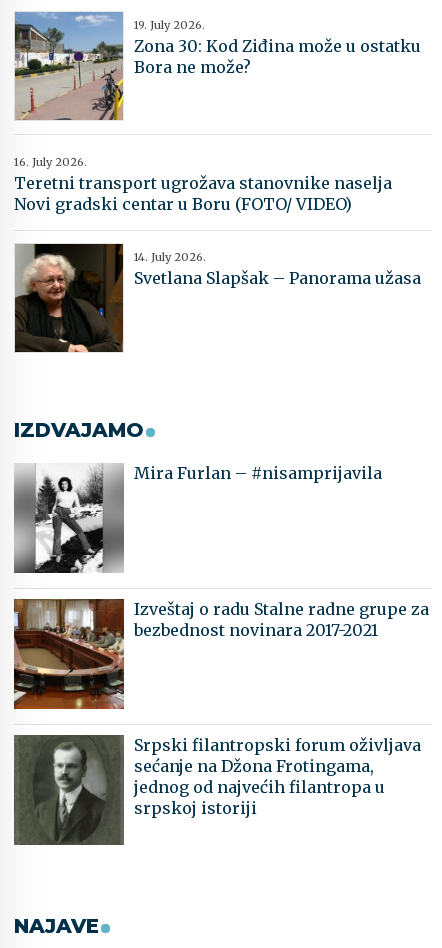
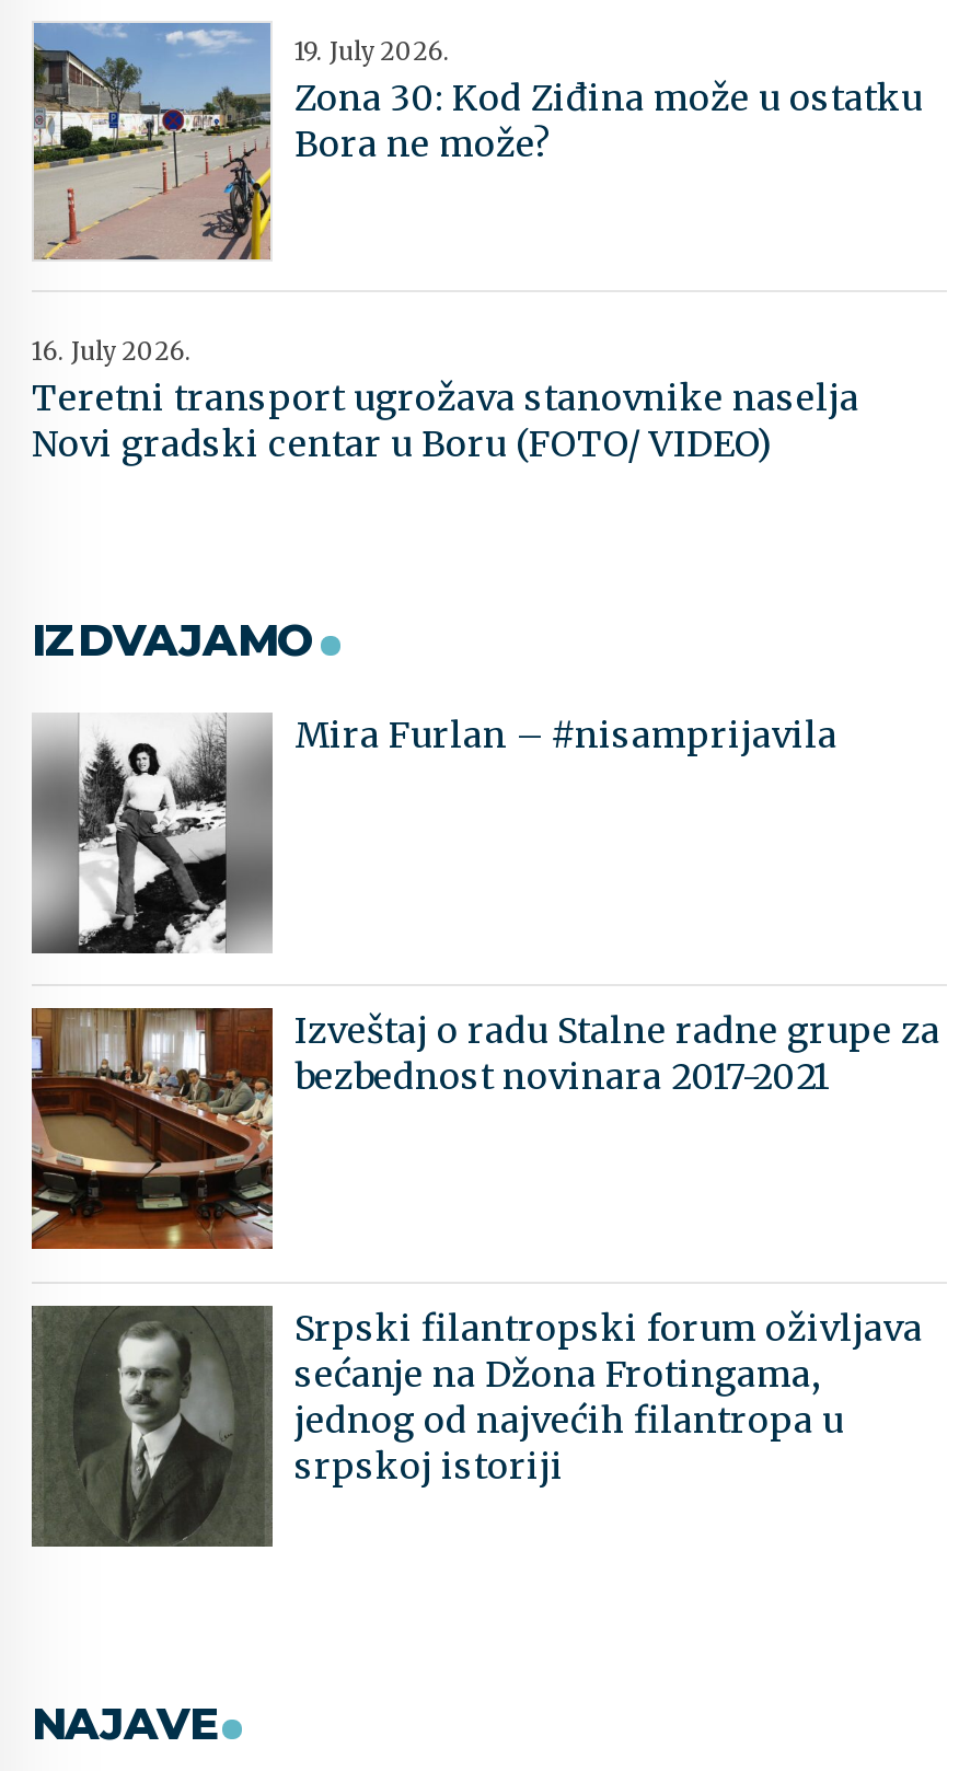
[14,243,421,353] [image] | 14. July 2026. | Svetlana Slapšak – Panorama užasa -> none

